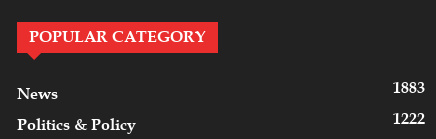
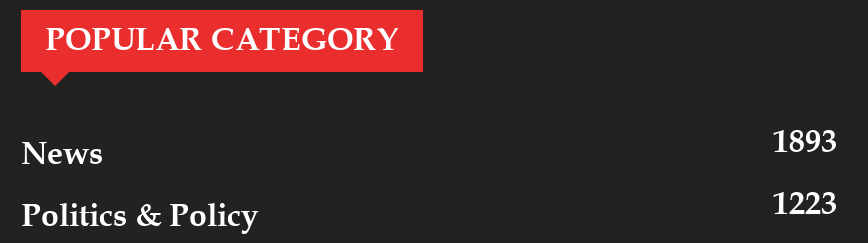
[393,78,425,98] 1883 -> [773,121,837,161] 1893
[393,109,425,129] 1222 -> [773,183,837,223] 1223

